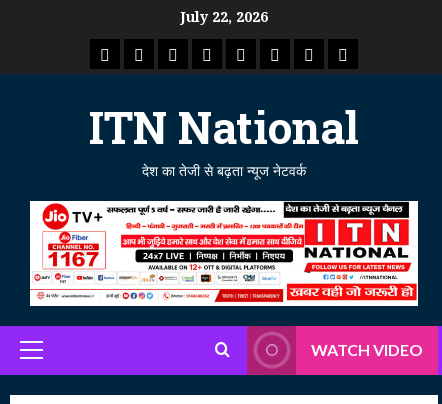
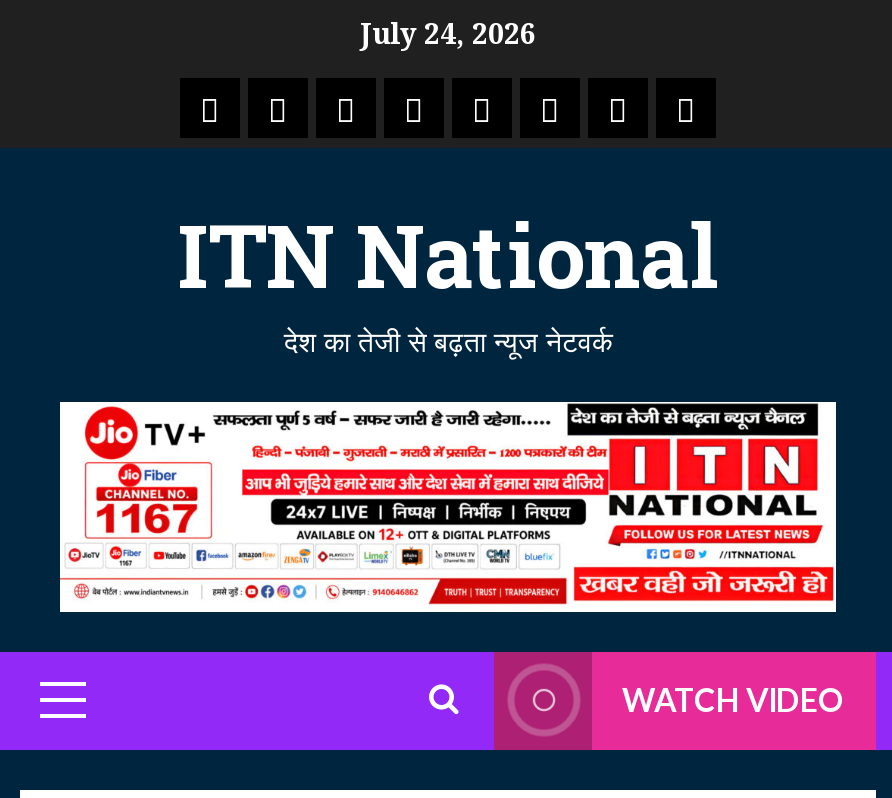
[180,7,268,26] July 22, 2026 -> [360,14,536,52] July 24, 2026

